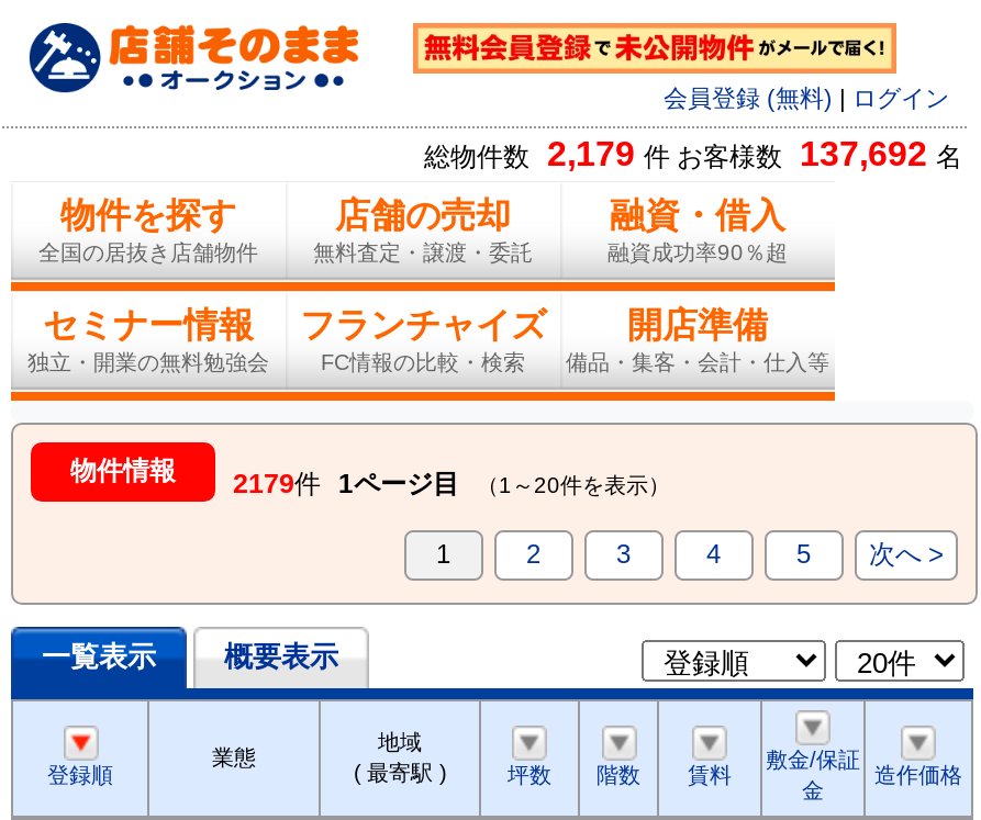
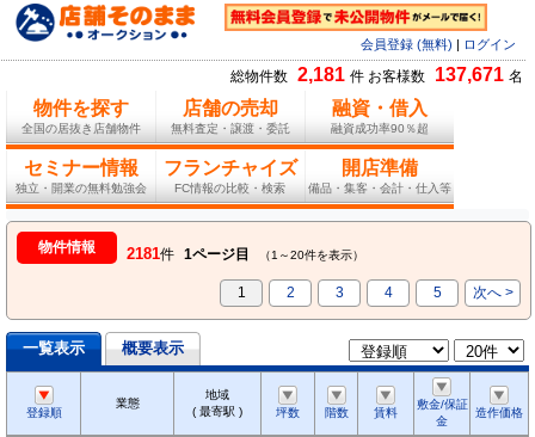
[424,136,962,173] 総物件数 2,179 件 お客様数 137,692 名 -> [230,65,523,85] 総物件数 2,181 件 お客様数 137,671 名
[70,457,670,501] 物件情報 2179件 1ページ目 （1～20件を表示） -> [38,239,364,263] 物件情報 2181件 1ページ目 （1～20件を表示）

